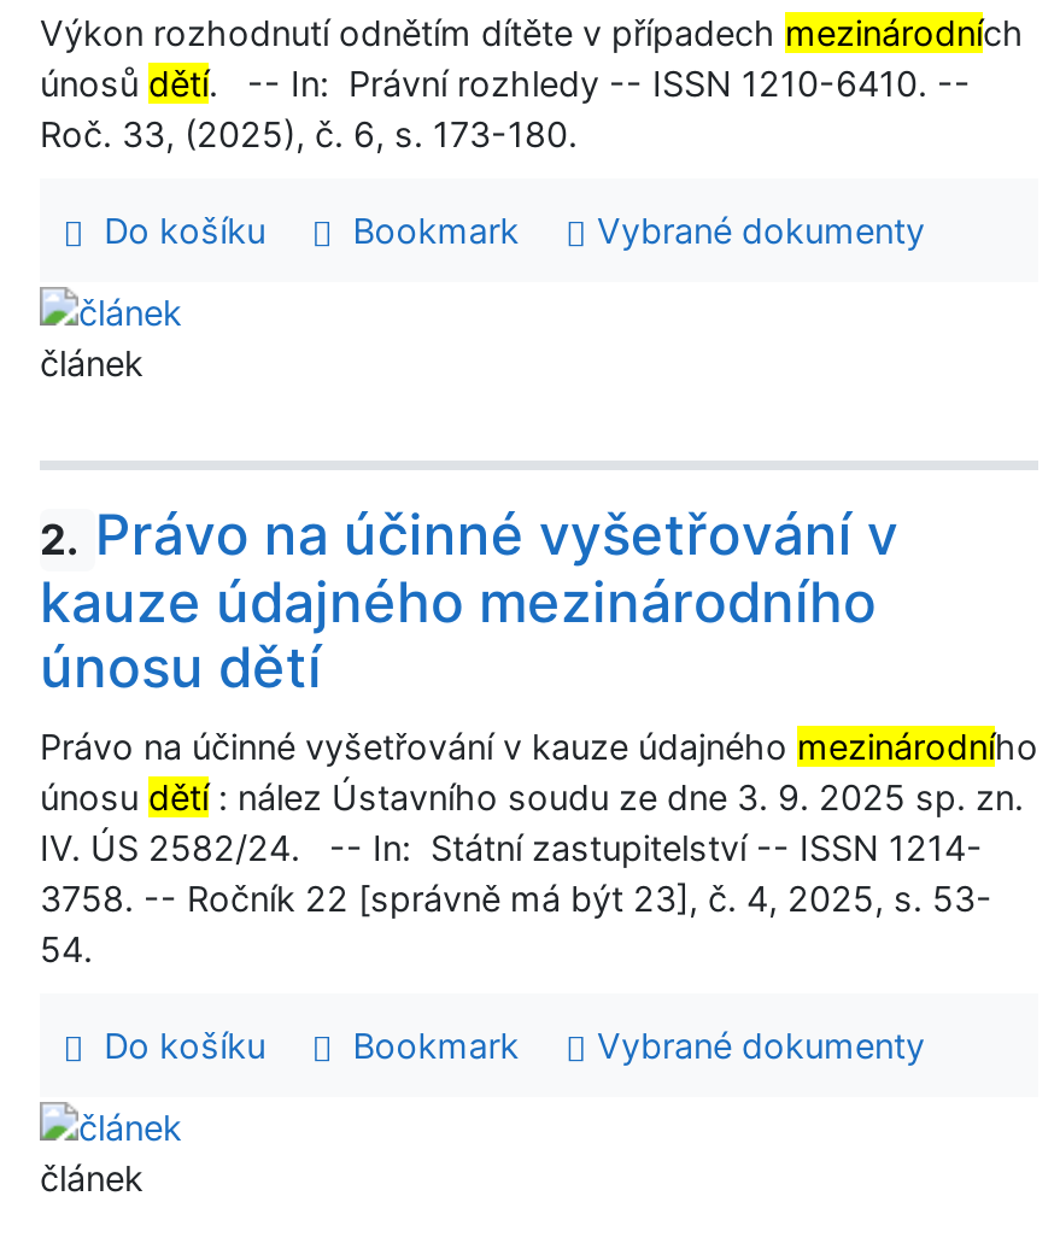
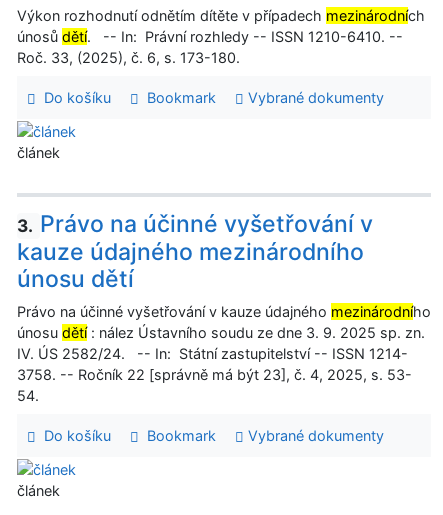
[40,503,898,570] 2. Právo na účinné vyšetřování v -> [17,210,373,238] 3. Právo na účinné vyšetřování v

